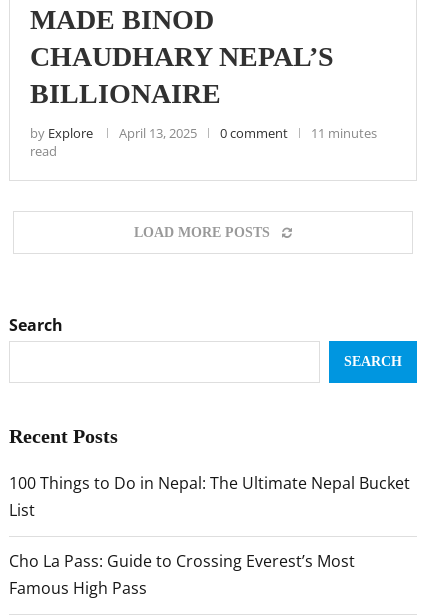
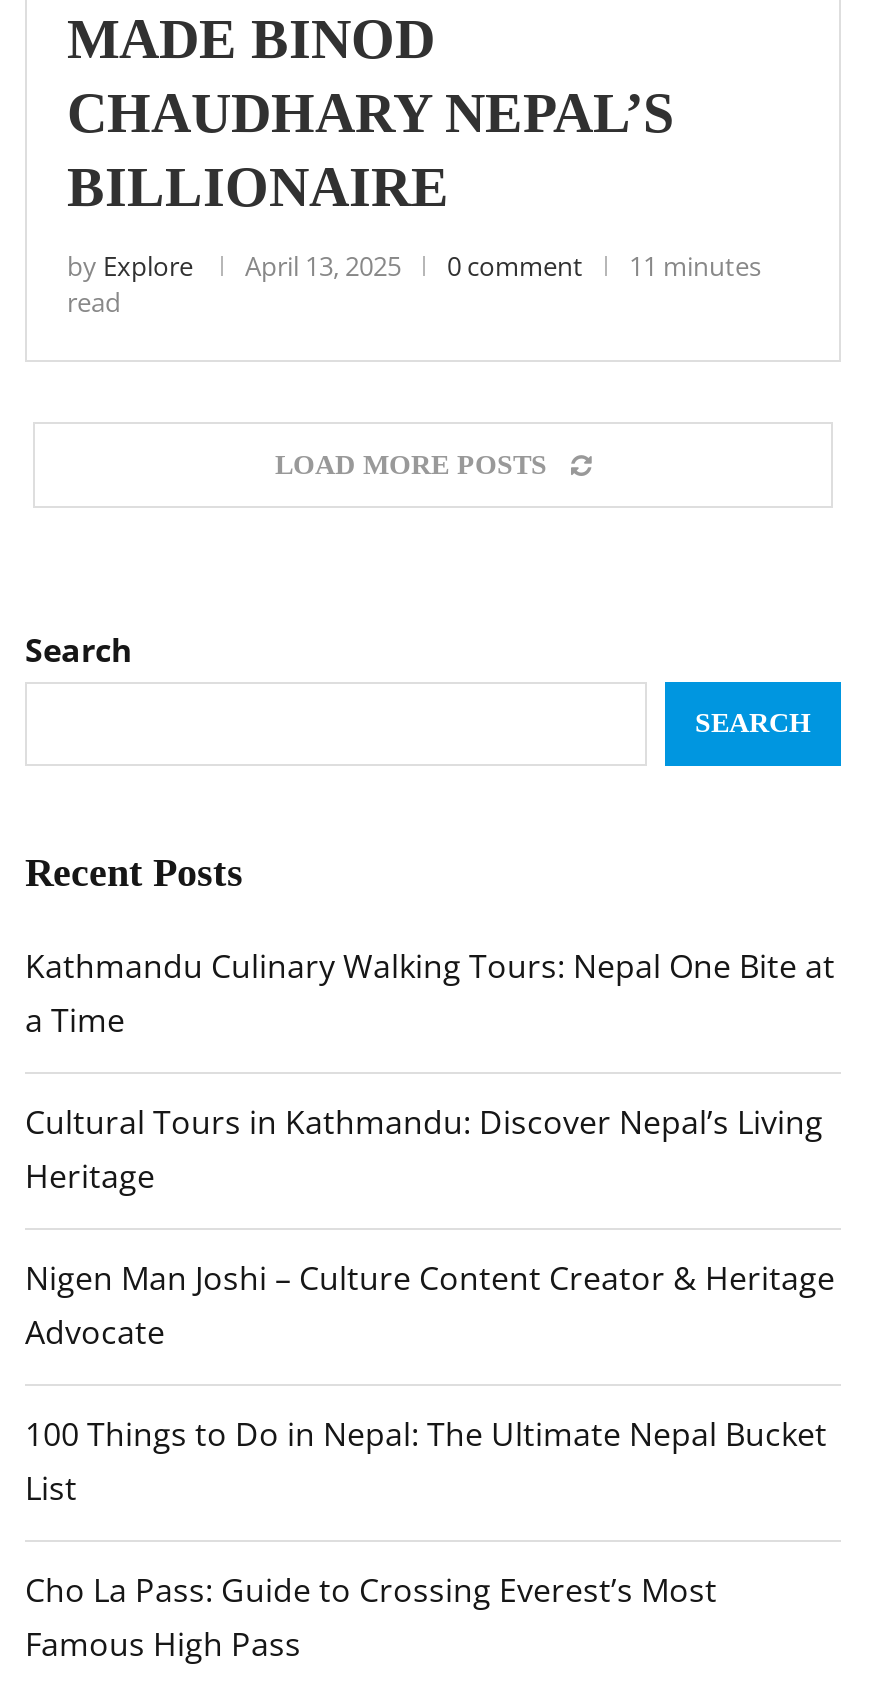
none -> [25,944,835,1354] Kathmandu Culinary Walking Tours: Nepal One Bite at | a Time | Cultural Tours in Kathmandu: Discover Nepal’s Living | Heritage | Nigen Man Joshi – Culture Content Creator & Heritage | Advocate

